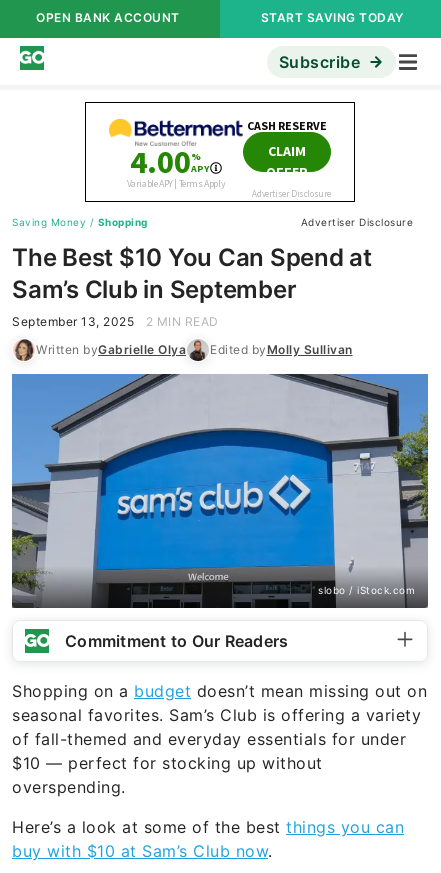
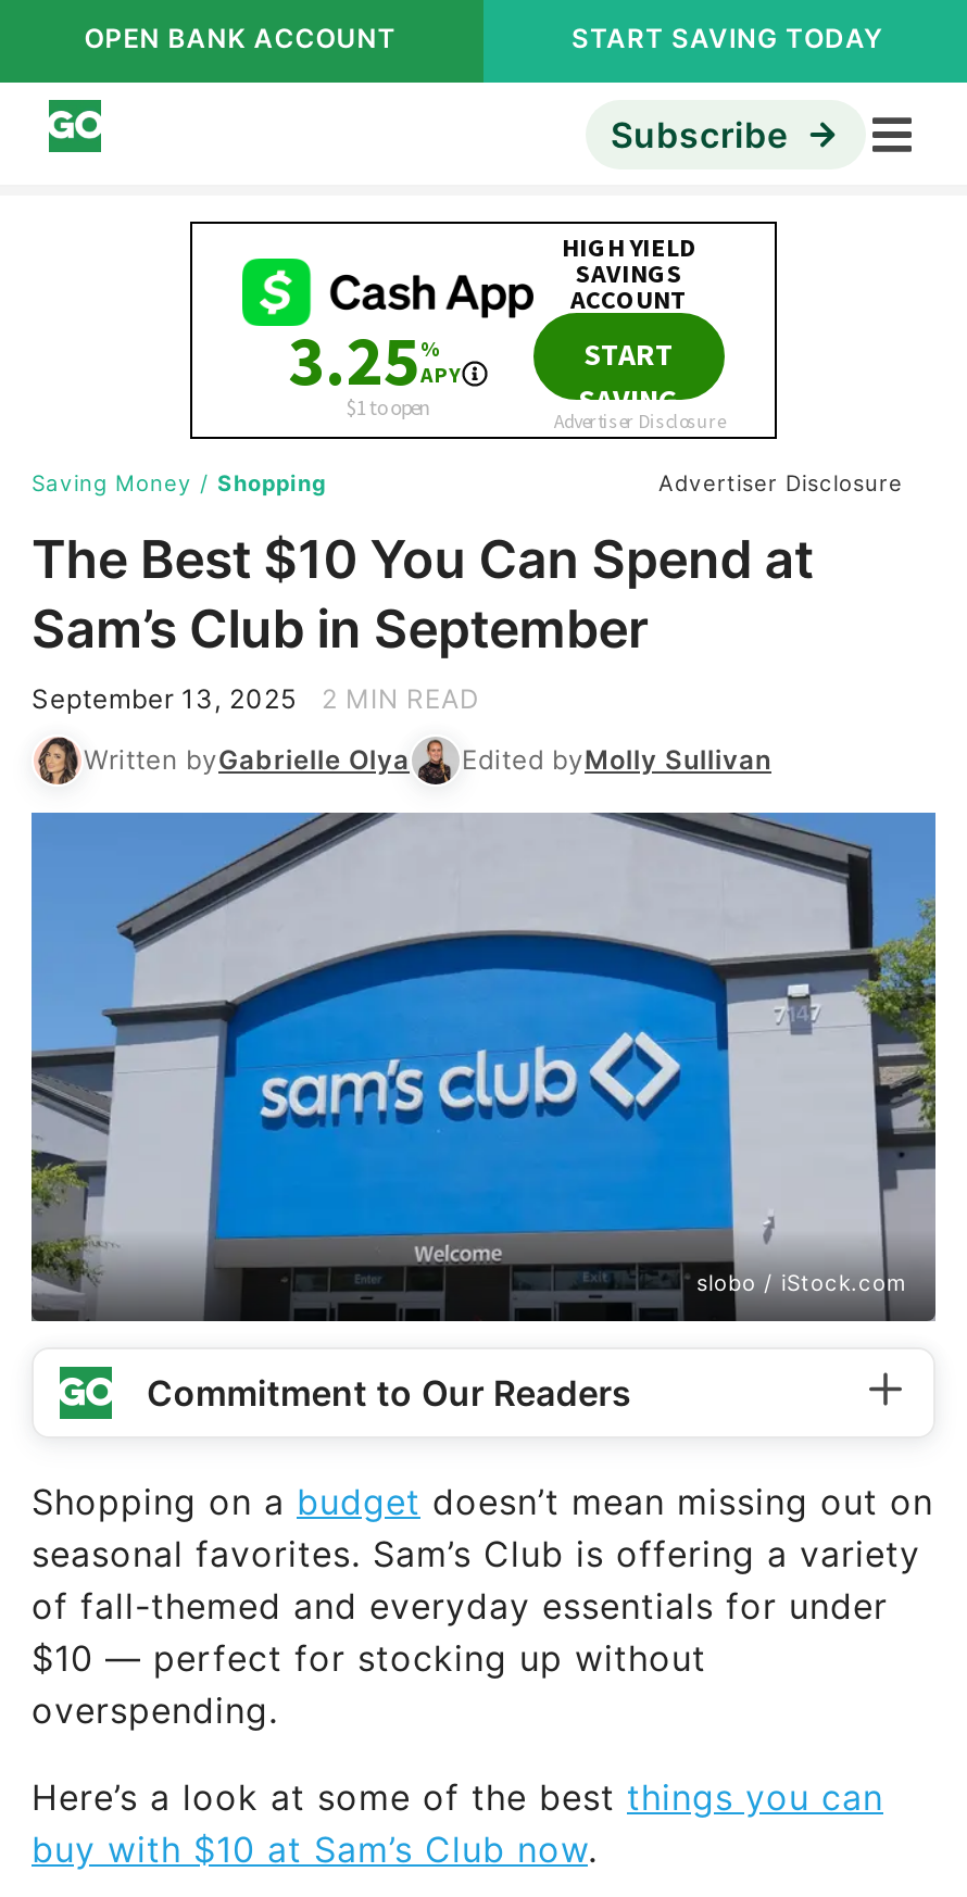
[108,110,332,189] [image] -> [240,237,727,415] [image]

